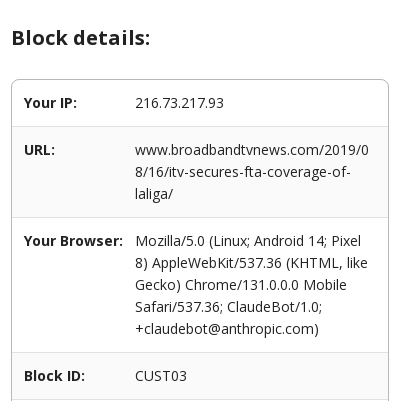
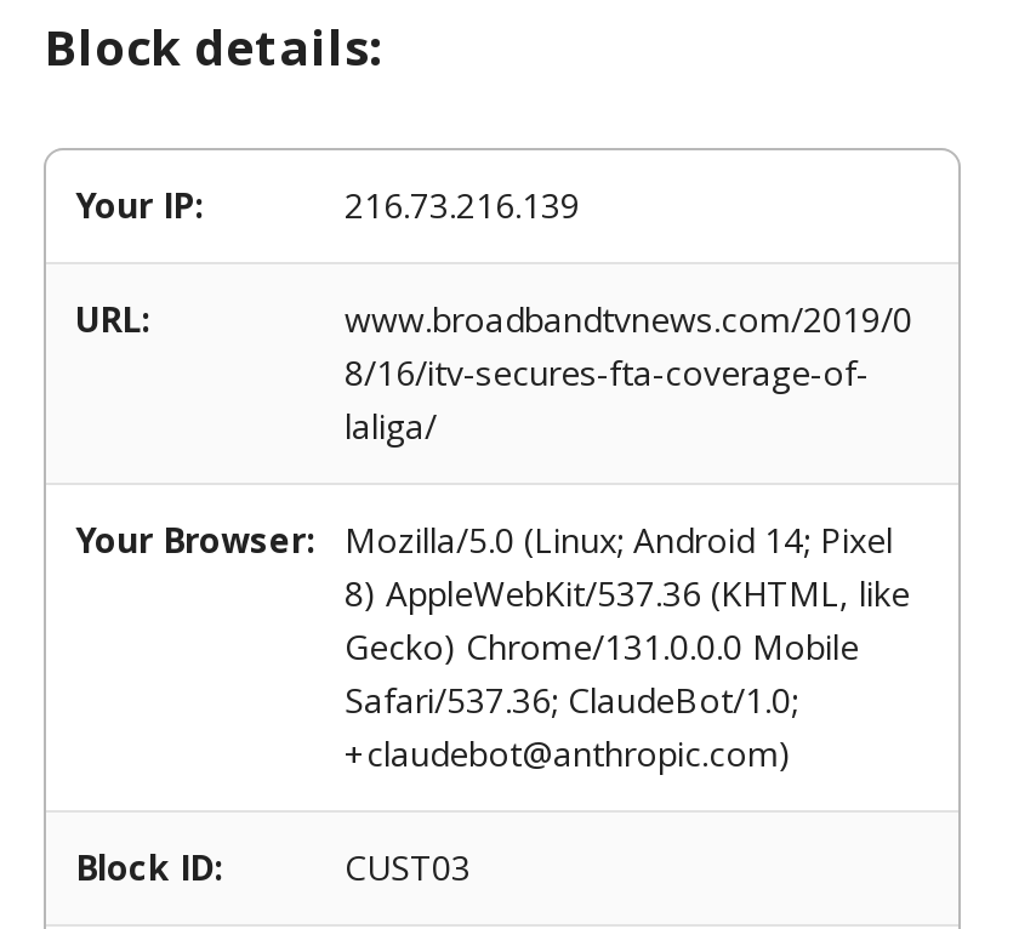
[135,93,224,112] 216.73.217.93 -> [345,182,580,228] 216.73.216.139

